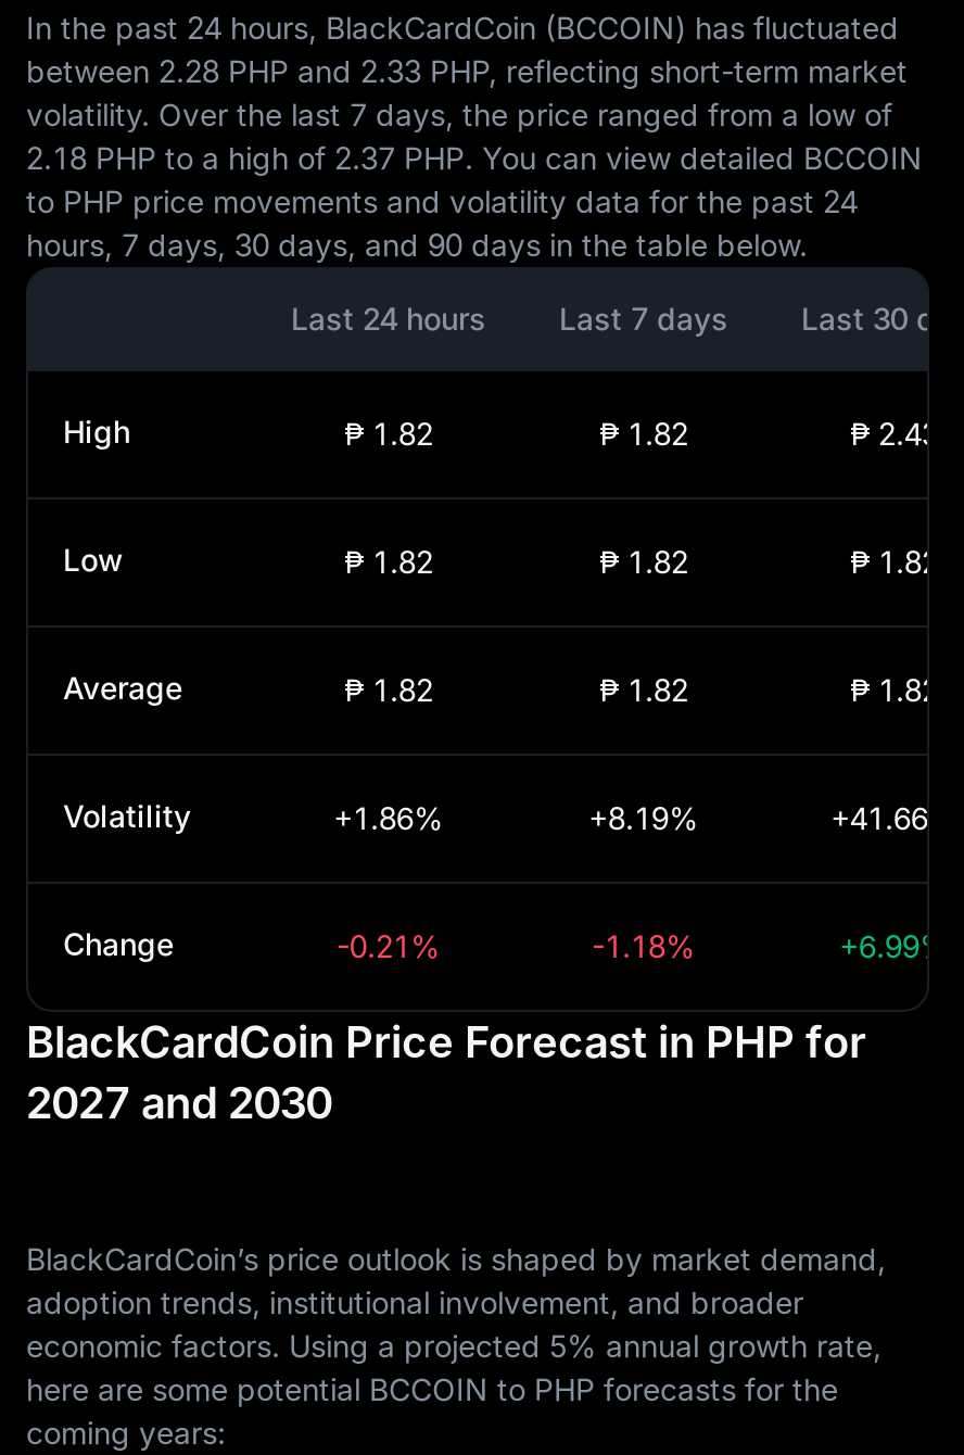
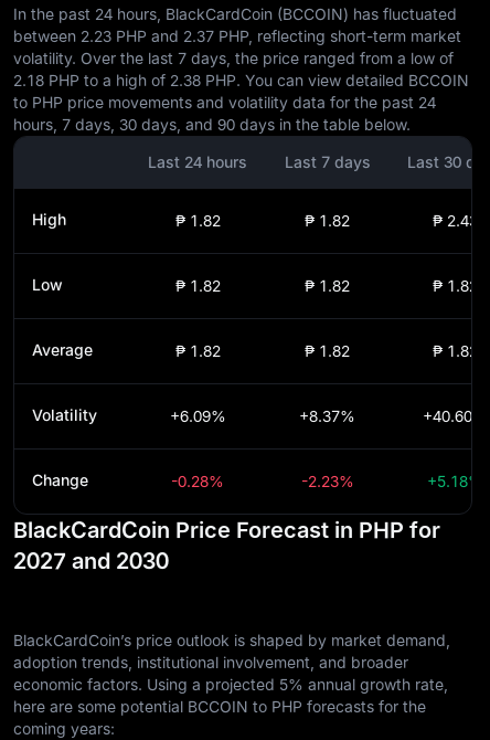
[26,53,908,90] between 2.28 PHP and 2.33 PHP, reflecting short-term market -> [13,27,461,46] between 2.23 PHP and 2.37 PHP, reflecting short-term market
[26,140,923,177] 2.18 PHP to a high of 2.37 PHP. You can view detailed BCCOIN -> [13,71,469,90] 2.18 PHP to a high of 2.38 PHP. You can view detailed BCCOIN
[333,800,444,837] +1.86% -> [169,407,226,426] +6.09%
[588,800,699,837] +8.19% -> [299,407,355,426] +8.37%
[830,800,959,837] +41.66% -> [422,407,487,426] +40.60%
[337,928,441,965] -0.21% -> [171,472,224,491] -0.28%
[592,928,696,965] -1.18% -> [301,472,354,491] -2.23%
[839,928,950,965] +6.99% -> [427,472,483,491] +5.18%

